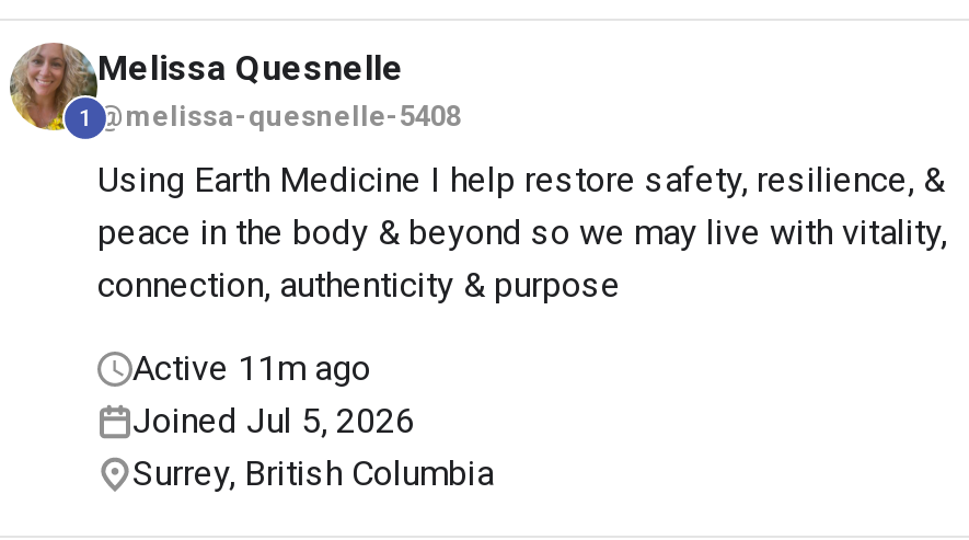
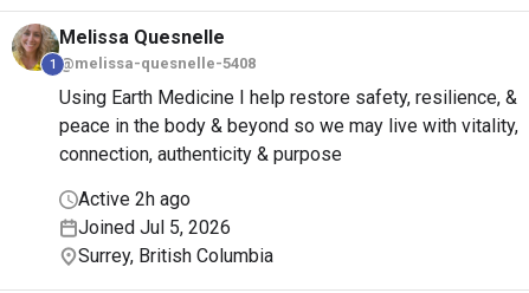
[132,347,371,389] Active 11m ago -> [78,188,191,210] Active 2h ago

